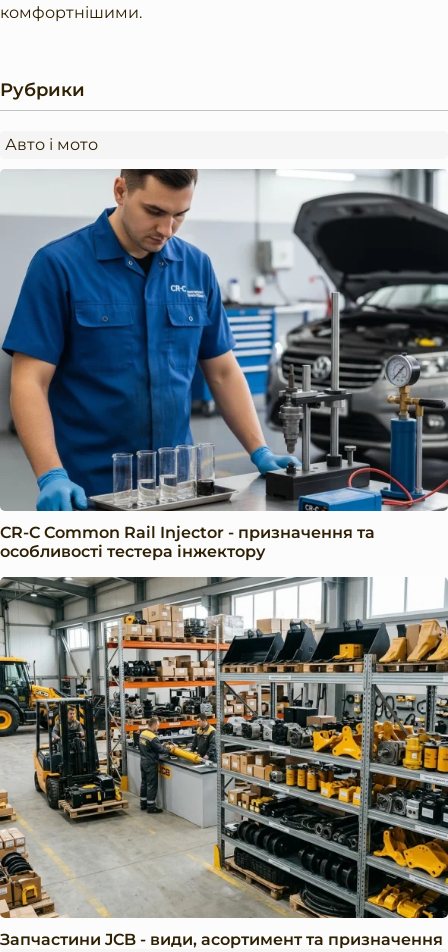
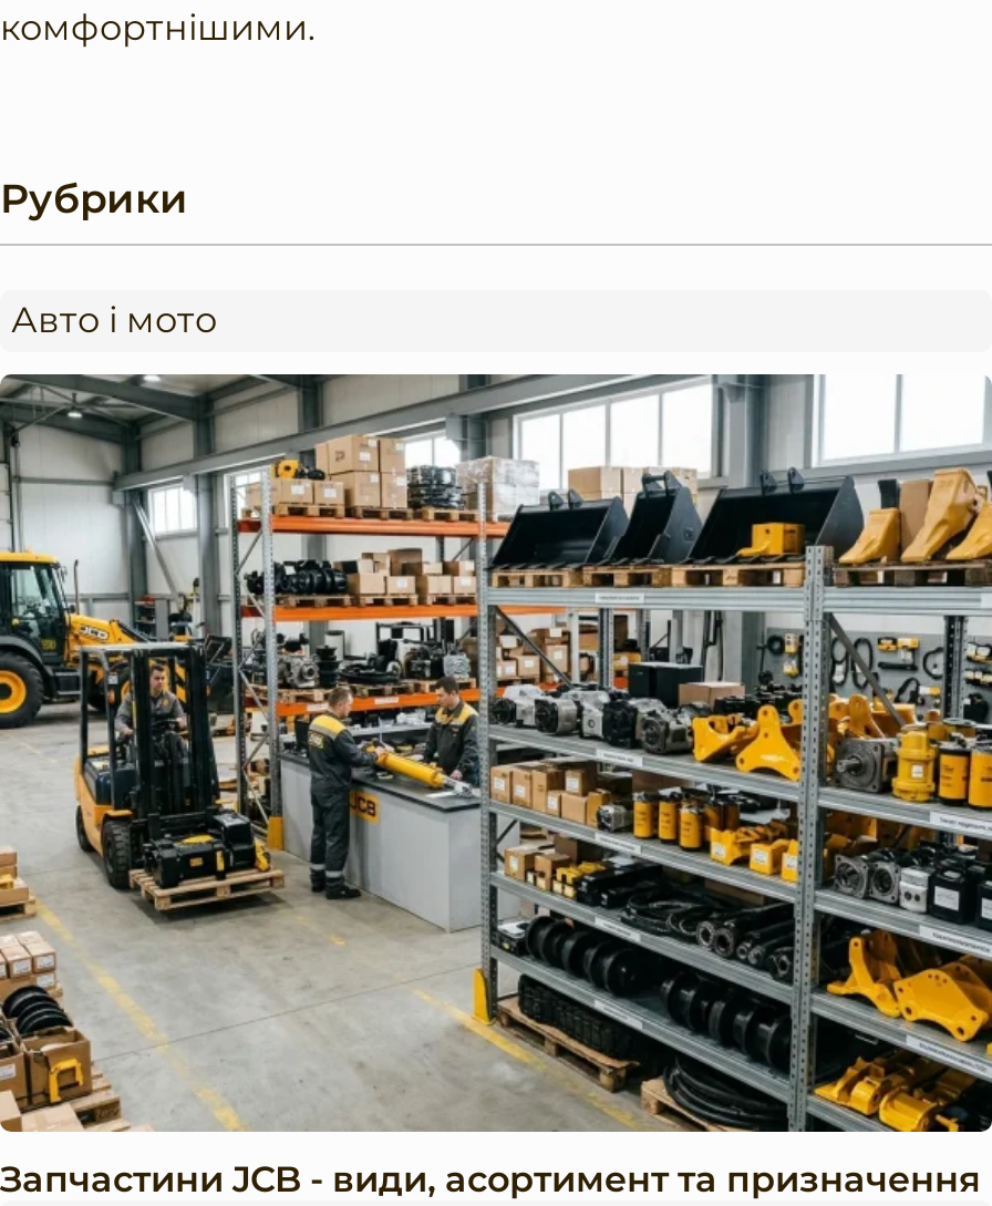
[0,168,445,561] [image] | CR-C Common Rail Injector - призначення та | особливості тестера інжектору -> none

